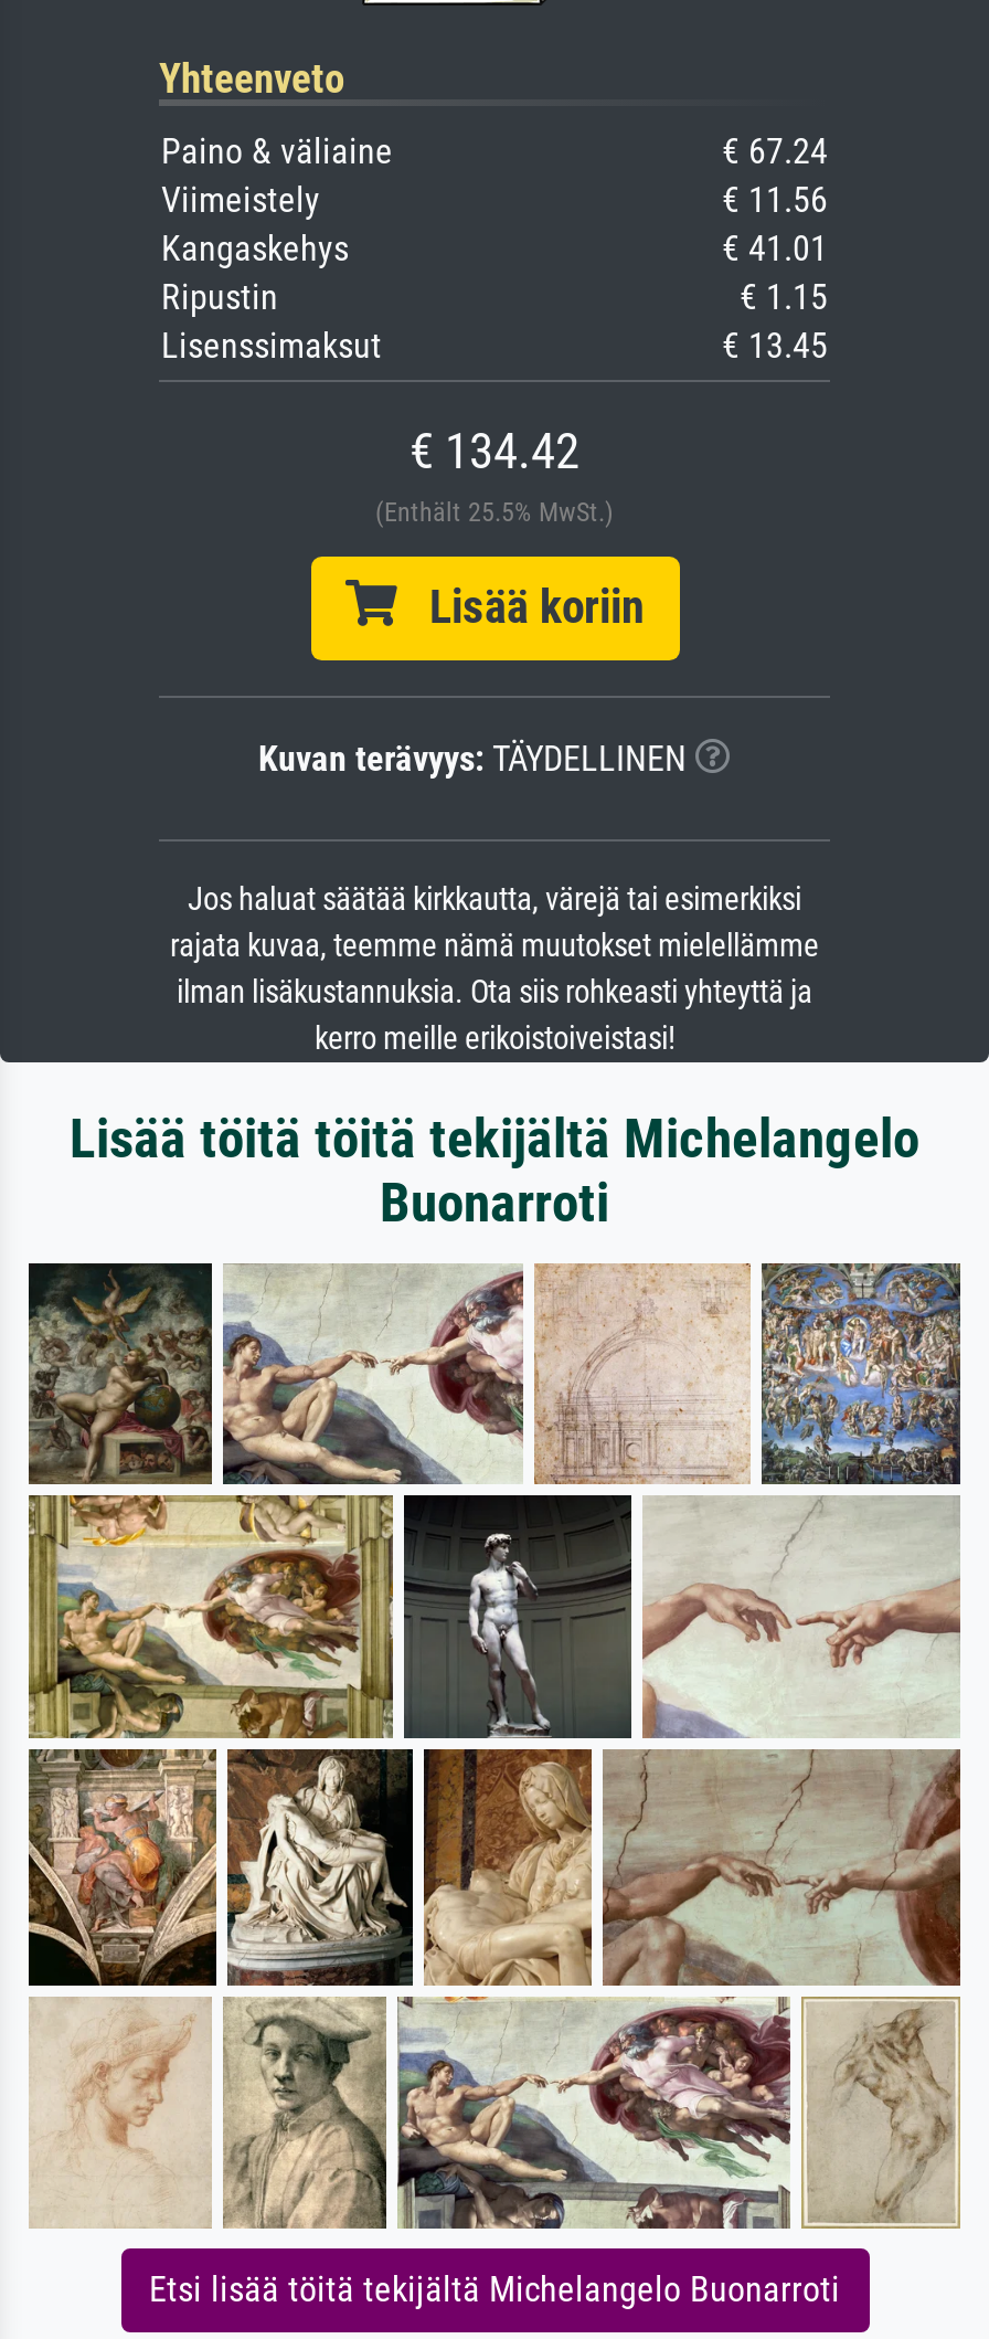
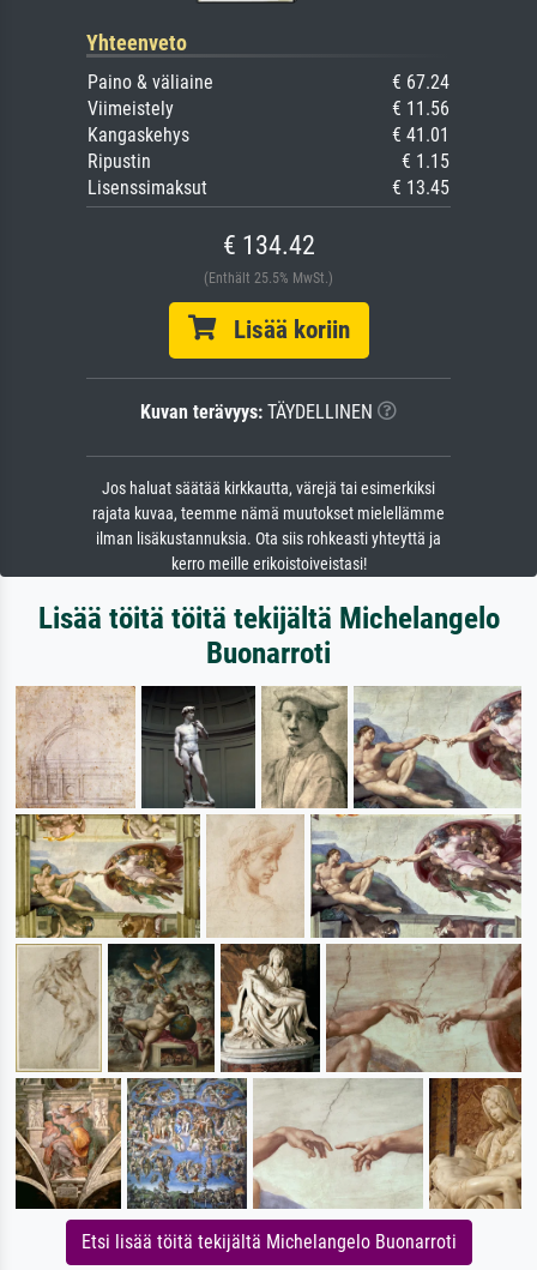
[26,1261,963,2231] [image] -> [14,685,523,1210] [image]

